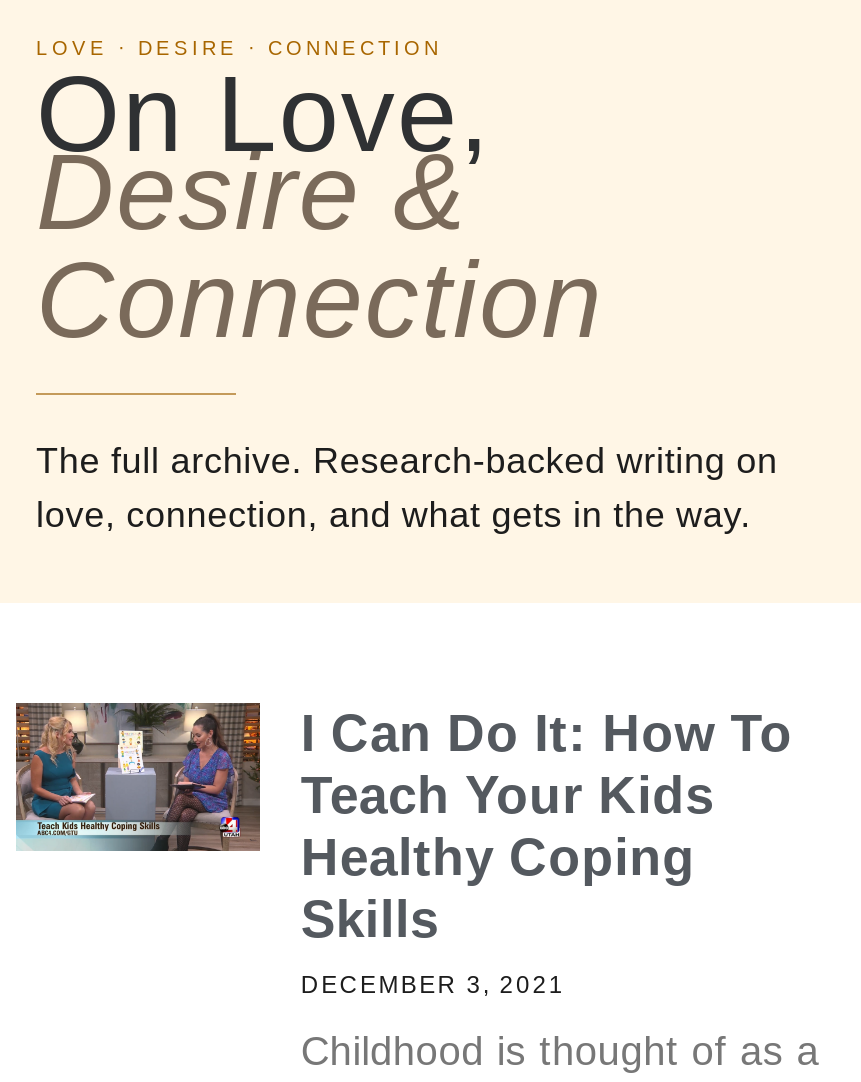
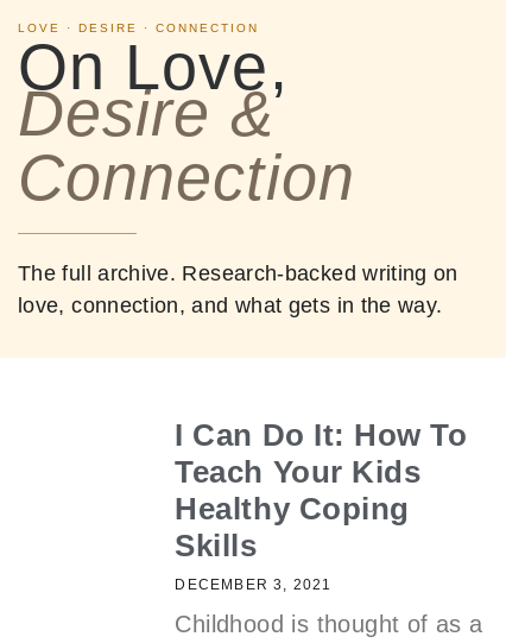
[14,701,262,853] [image] -> none

